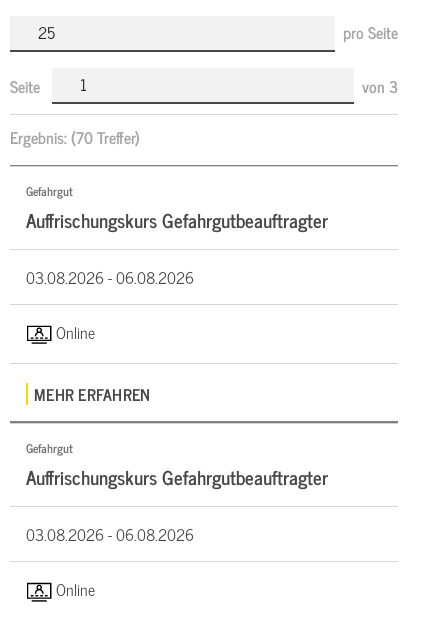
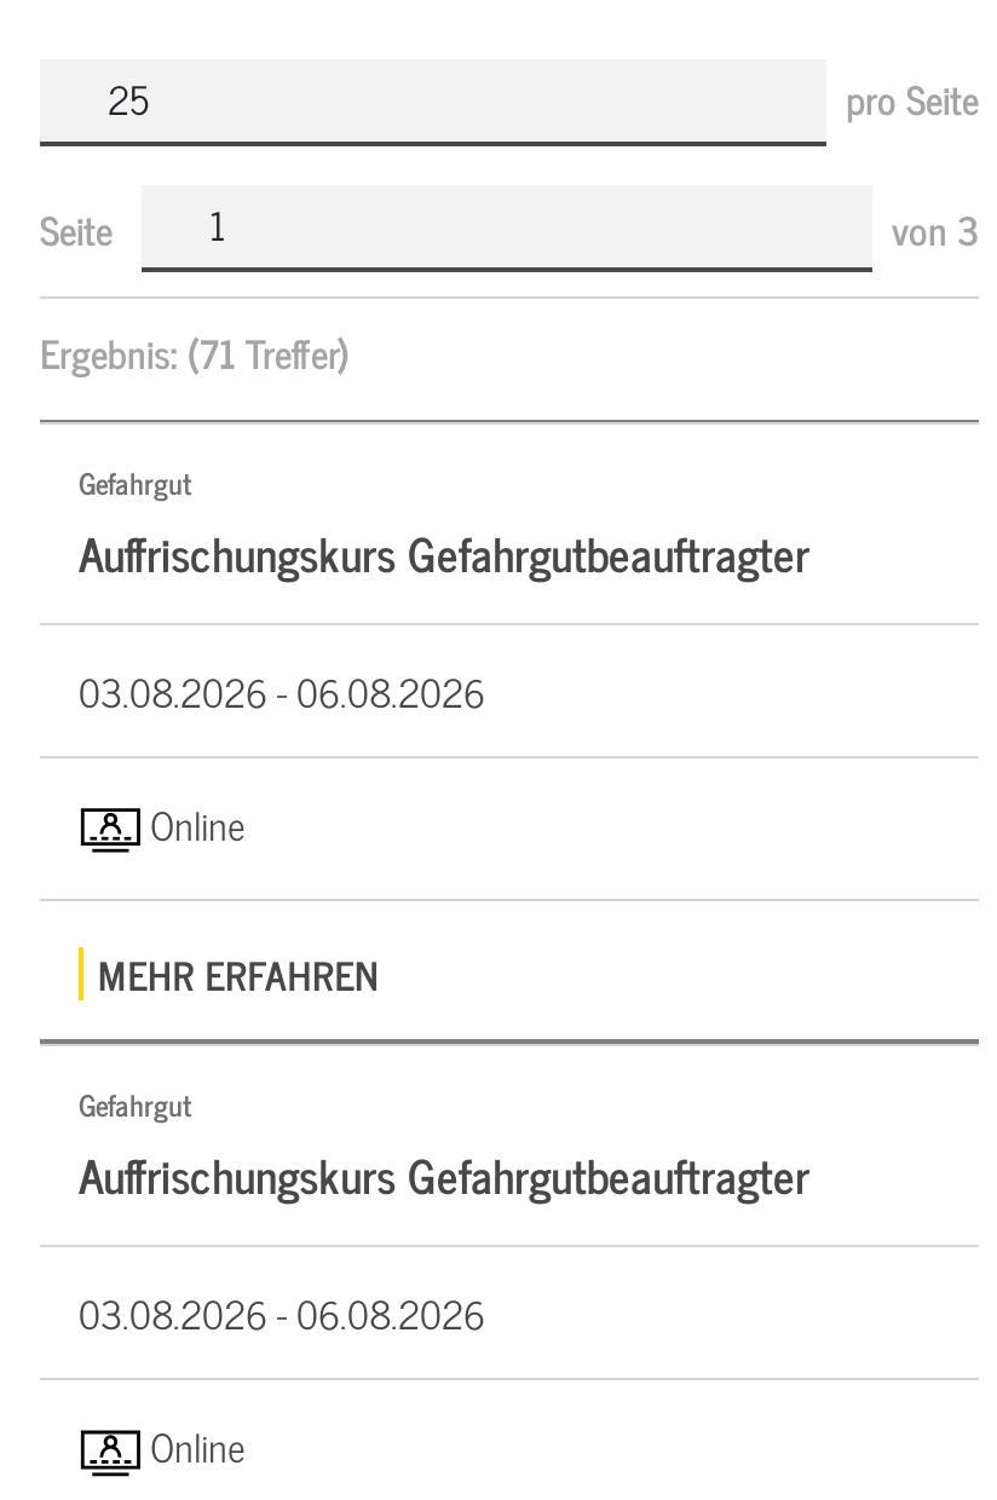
[10,124,140,150] Ergebnis: (70 Treffer) -> [40,320,350,382] Ergebnis: (71 Treffer)

